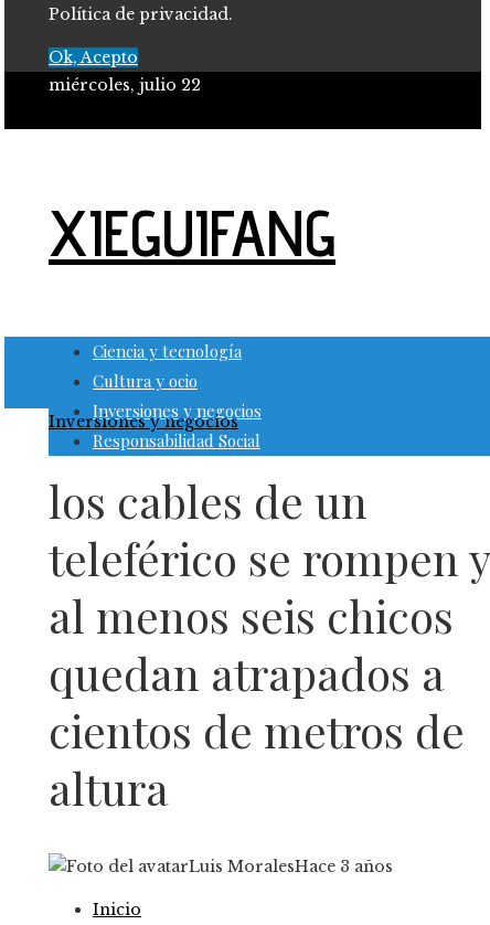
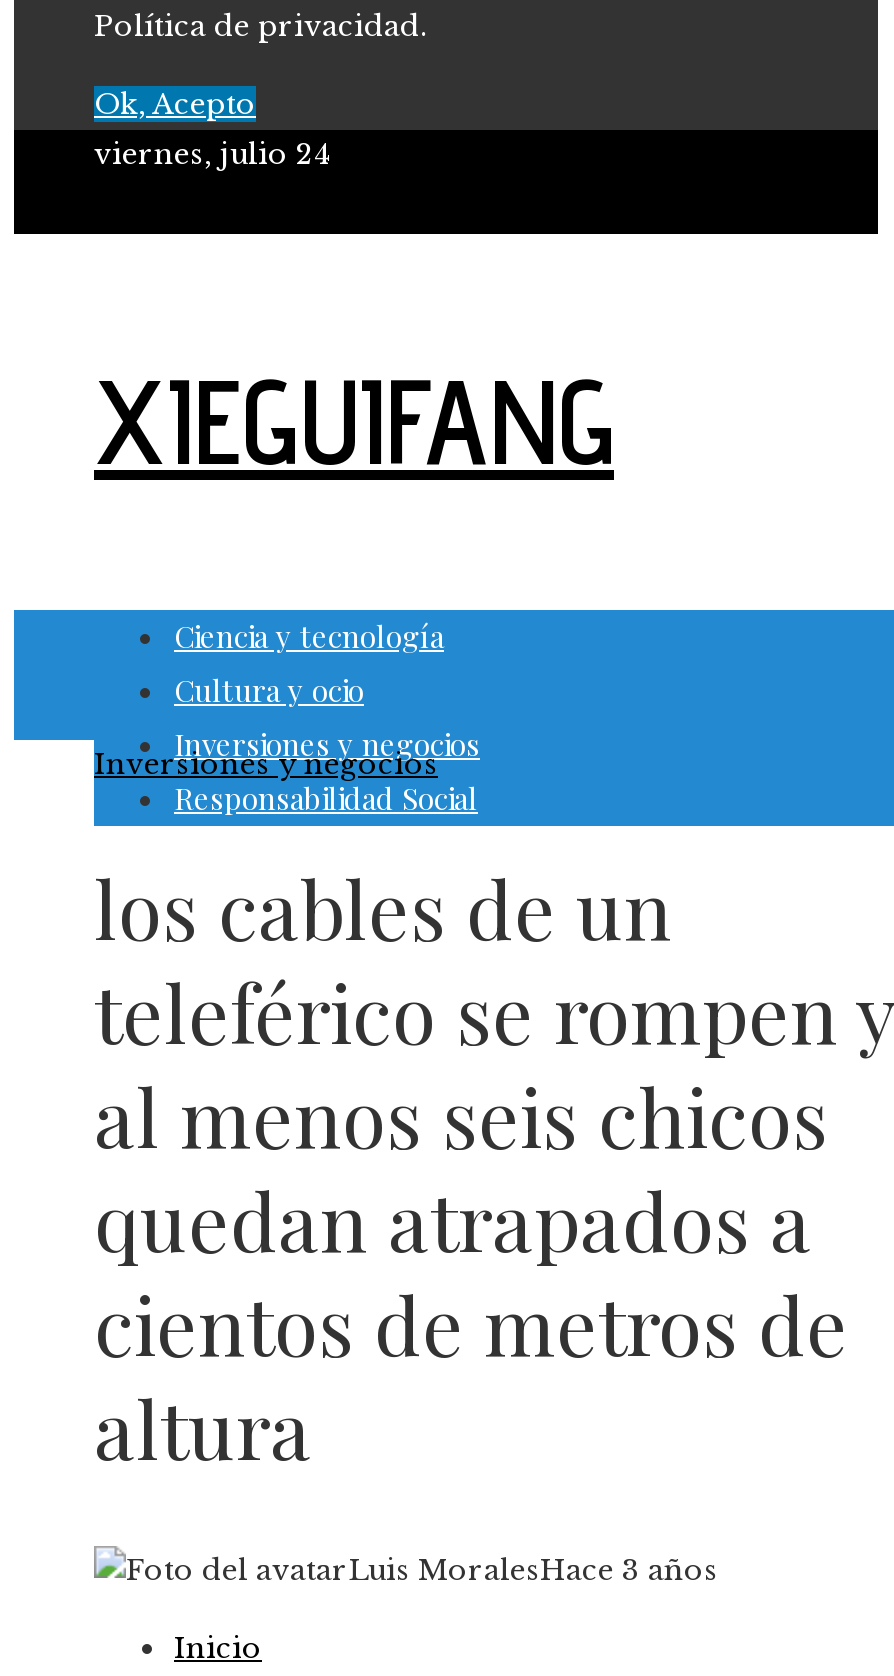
[49,75,201,95] miércoles, julio 22 -> [94,136,332,172] viernes, julio 24

